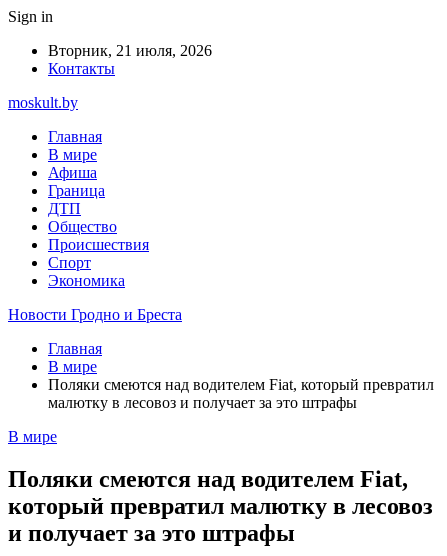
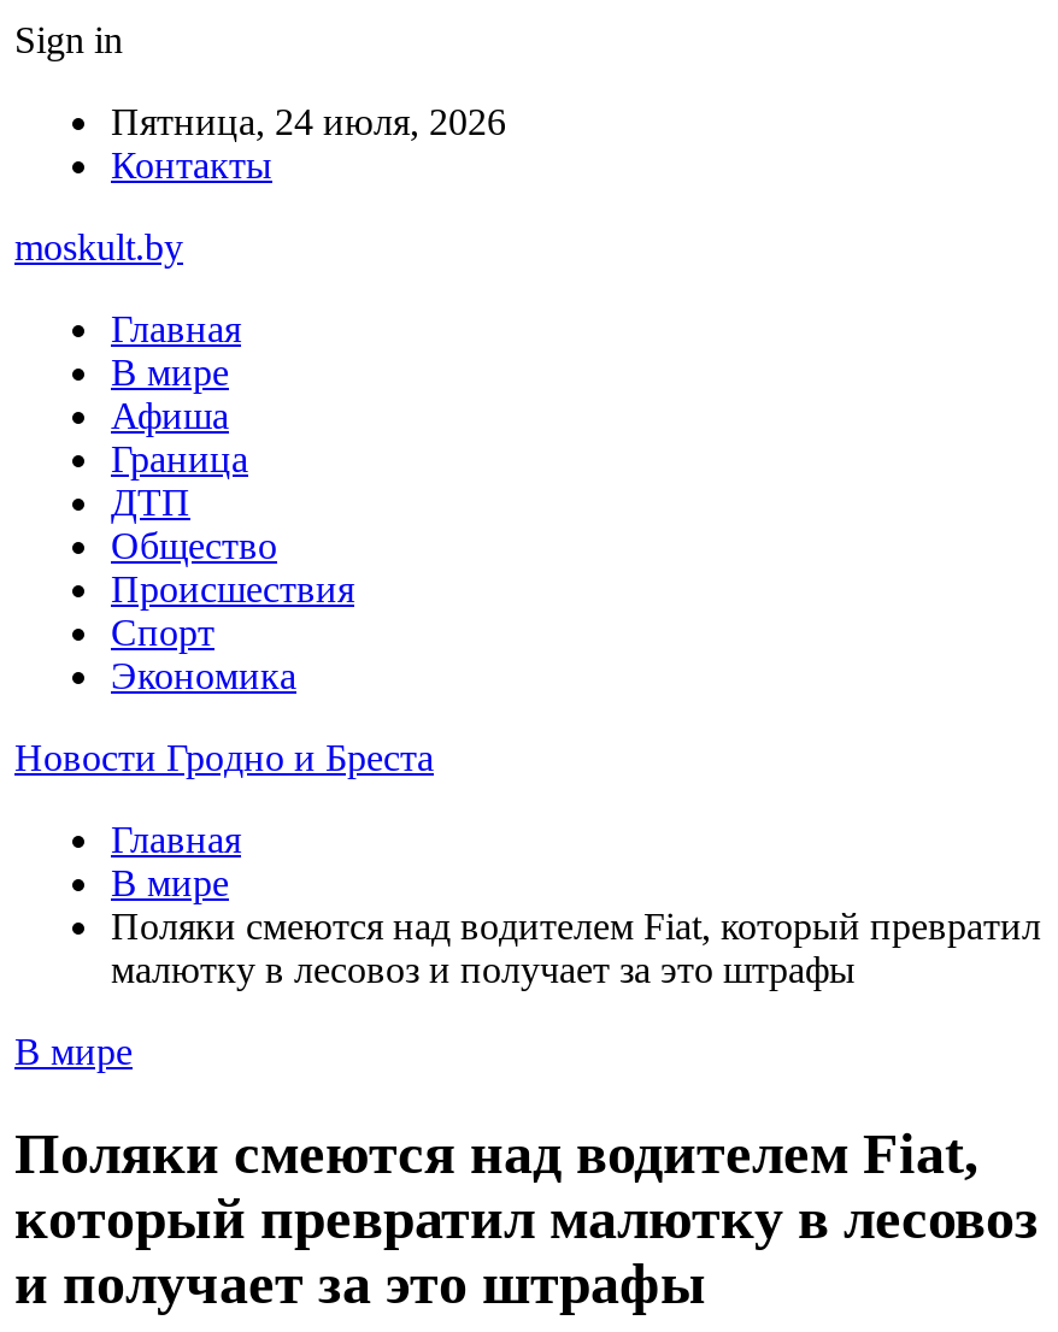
[48,42,212,59] Вторник, 21 июля, 2026 -> [111,101,506,142] Пятница, 24 июля, 2026

